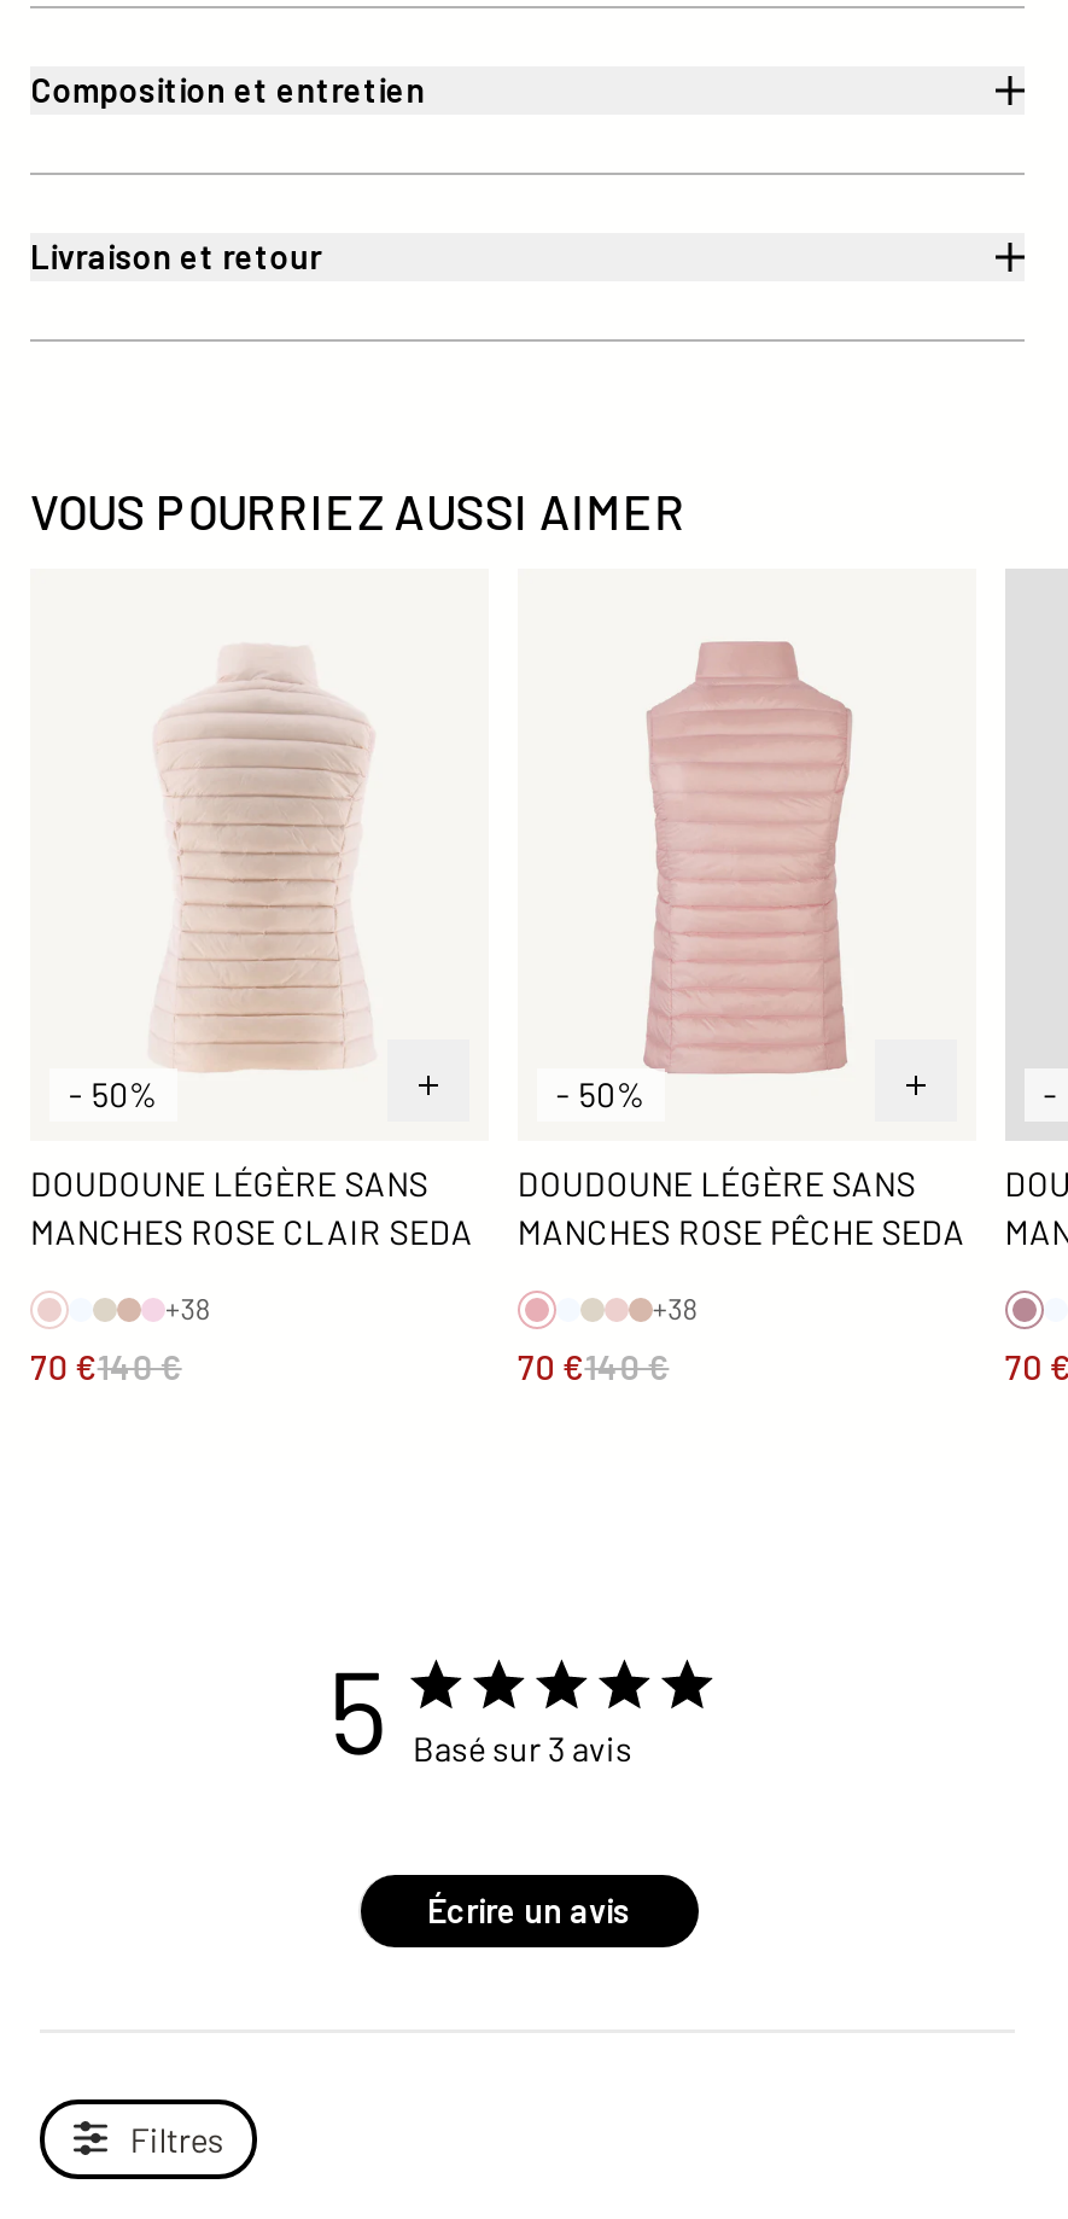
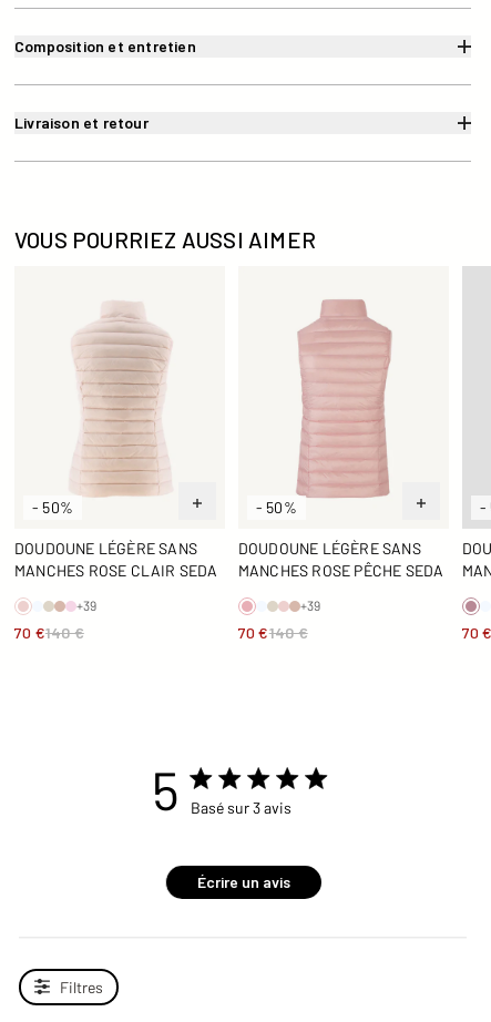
[165,1292,210,1325] +38 -> [76,598,97,613] +39
[653,1292,698,1325] +38 -> [300,598,321,613] +39

